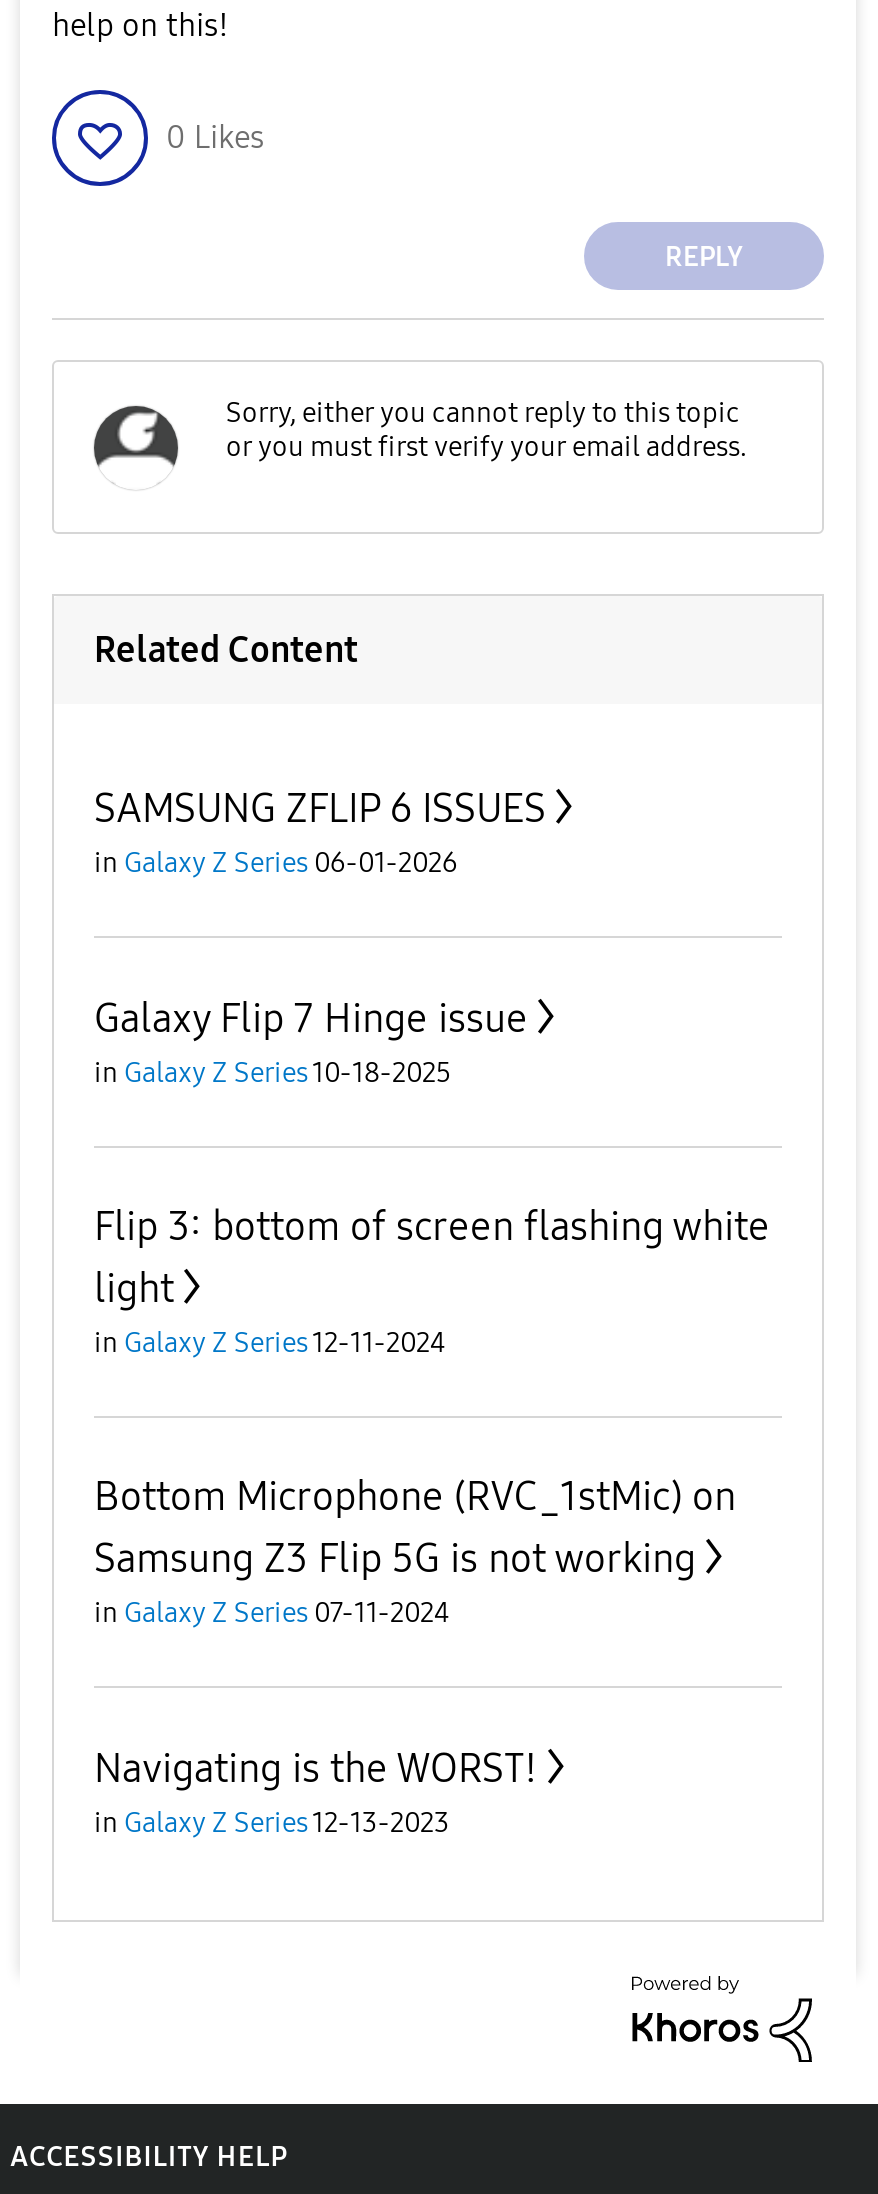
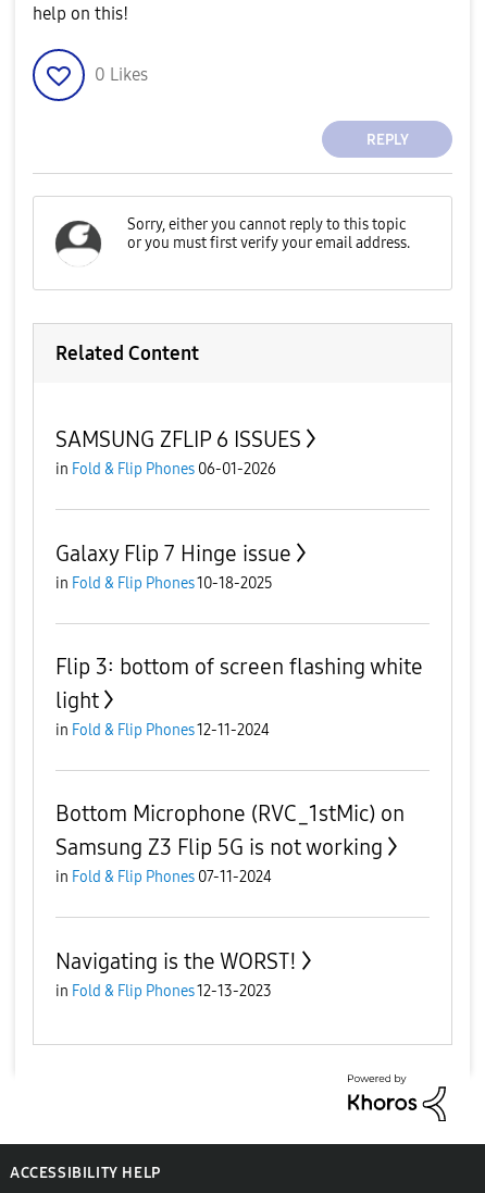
[94,846,458,880] in Galaxy Z Series 06-01-2026 -> [55,460,276,479] in Fold & Flip Phones 06-01-2026
[94,1056,452,1090] in Galaxy Z Series 10-18-2025 -> [55,574,273,593] in Fold & Flip Phones 10-18-2025
[94,1326,446,1360] in Galaxy Z Series 12-11-2024 -> [55,721,270,740] in Fold & Flip Phones 12-11-2024
[94,1596,450,1630] in Galaxy Z Series 07-11-2024 -> [55,868,272,886] in Fold & Flip Phones 07-11-2024
[94,1806,450,1840] in Galaxy Z Series 12-13-2023 -> [55,982,272,1001] in Fold & Flip Phones 12-13-2023

